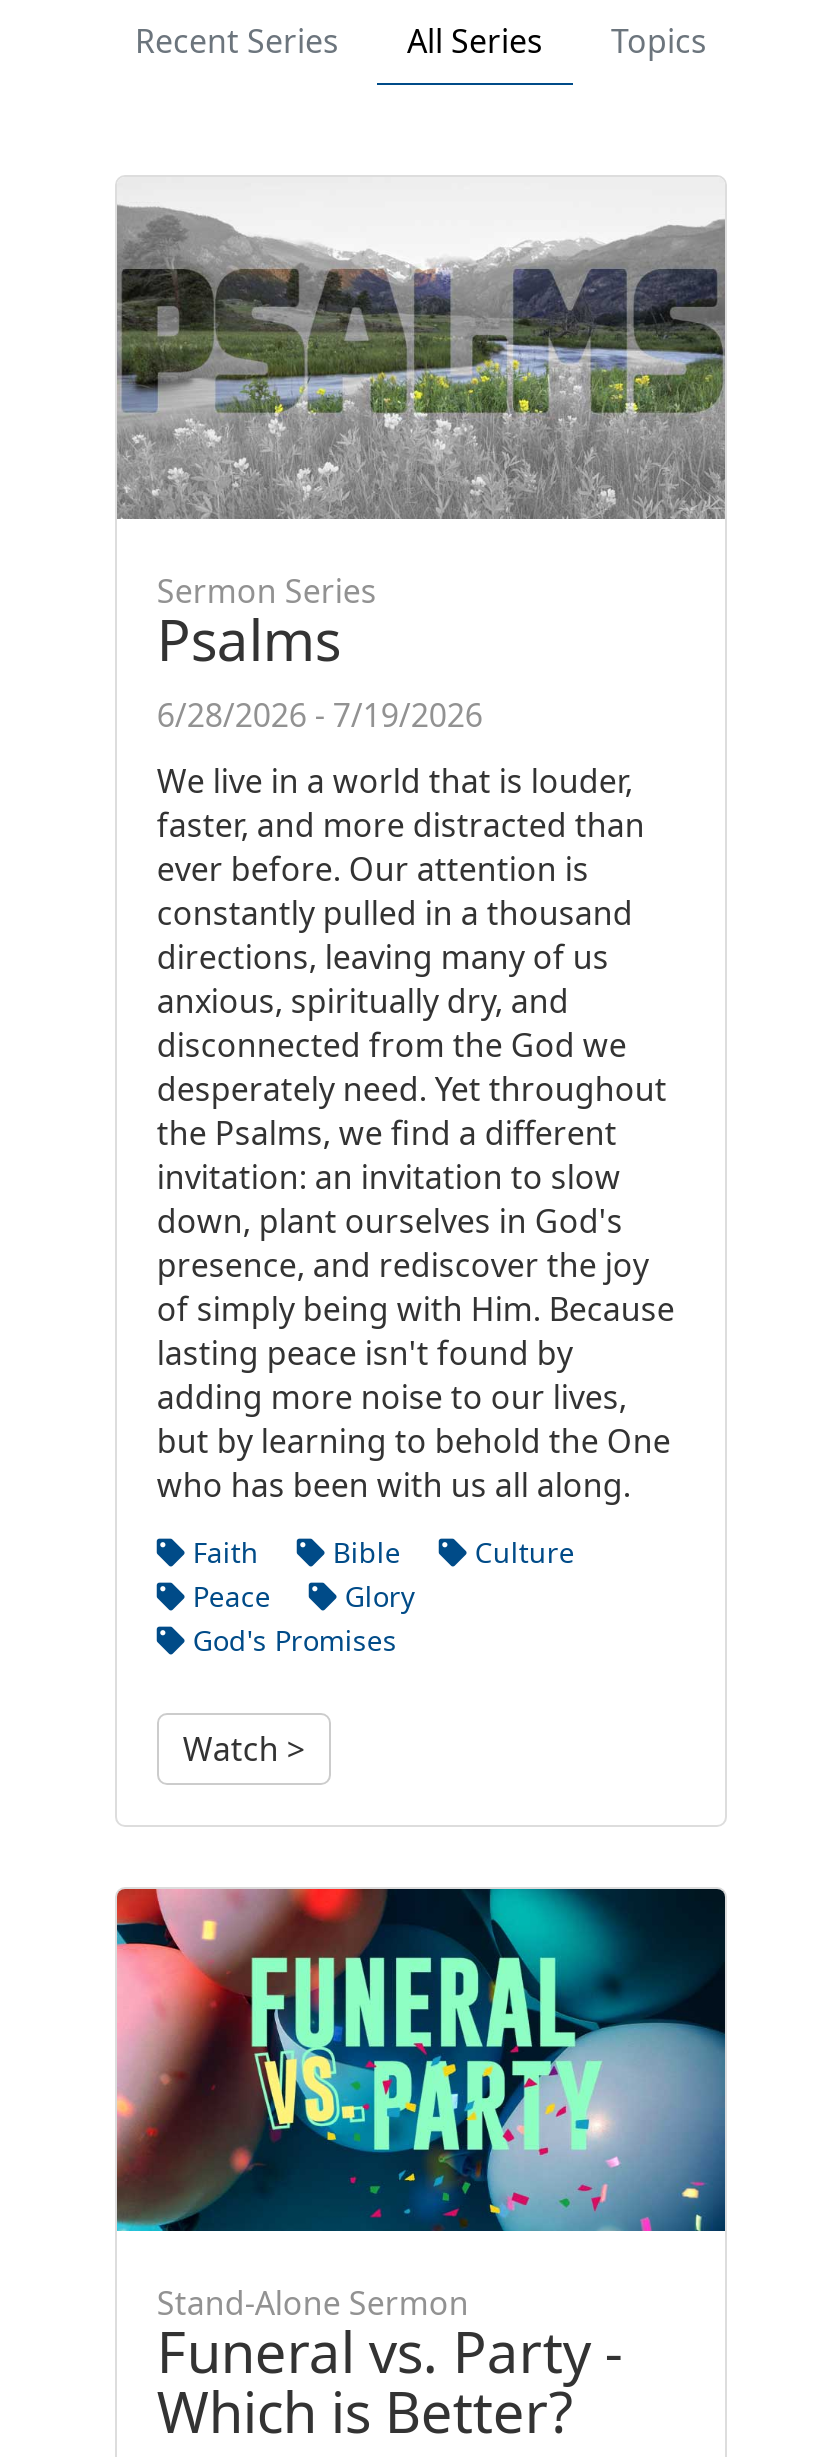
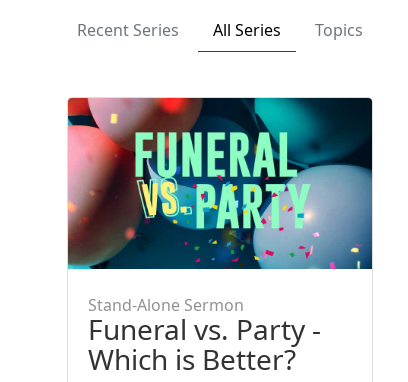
[115,203,727,1771] [image] | Sermon Series | Psalms | 6/28/2026 - 7/19/2026 | We live in a world that is louder, | faster, and more distracted than | ever before. Our attention is | constantly pulled in a thousand | directions, leaving many of us | anxious, spiritually dry, and | disconnected from the God we | desperately need. Yet throughout | the Psalms, we find a different | invitation: an invitation to slow | down, plant ourselves in God's | presence, and rediscover the joy | of simply being with Him. Because | lasting peace isn't found by | adding more noise to our lives, | but by learning to behold the One | who has been with us all along. | Faith | Bible | Culture | Peace | Glory | God's Promises | Watch > -> none

